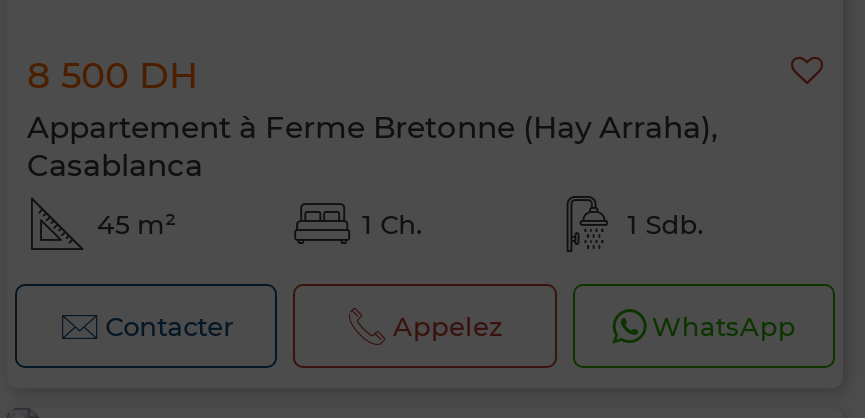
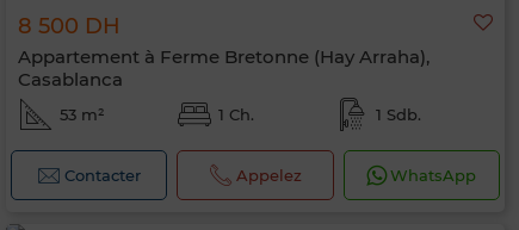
[97,208,177,240] 45 m² -> [60,105,105,124] 53 m²

